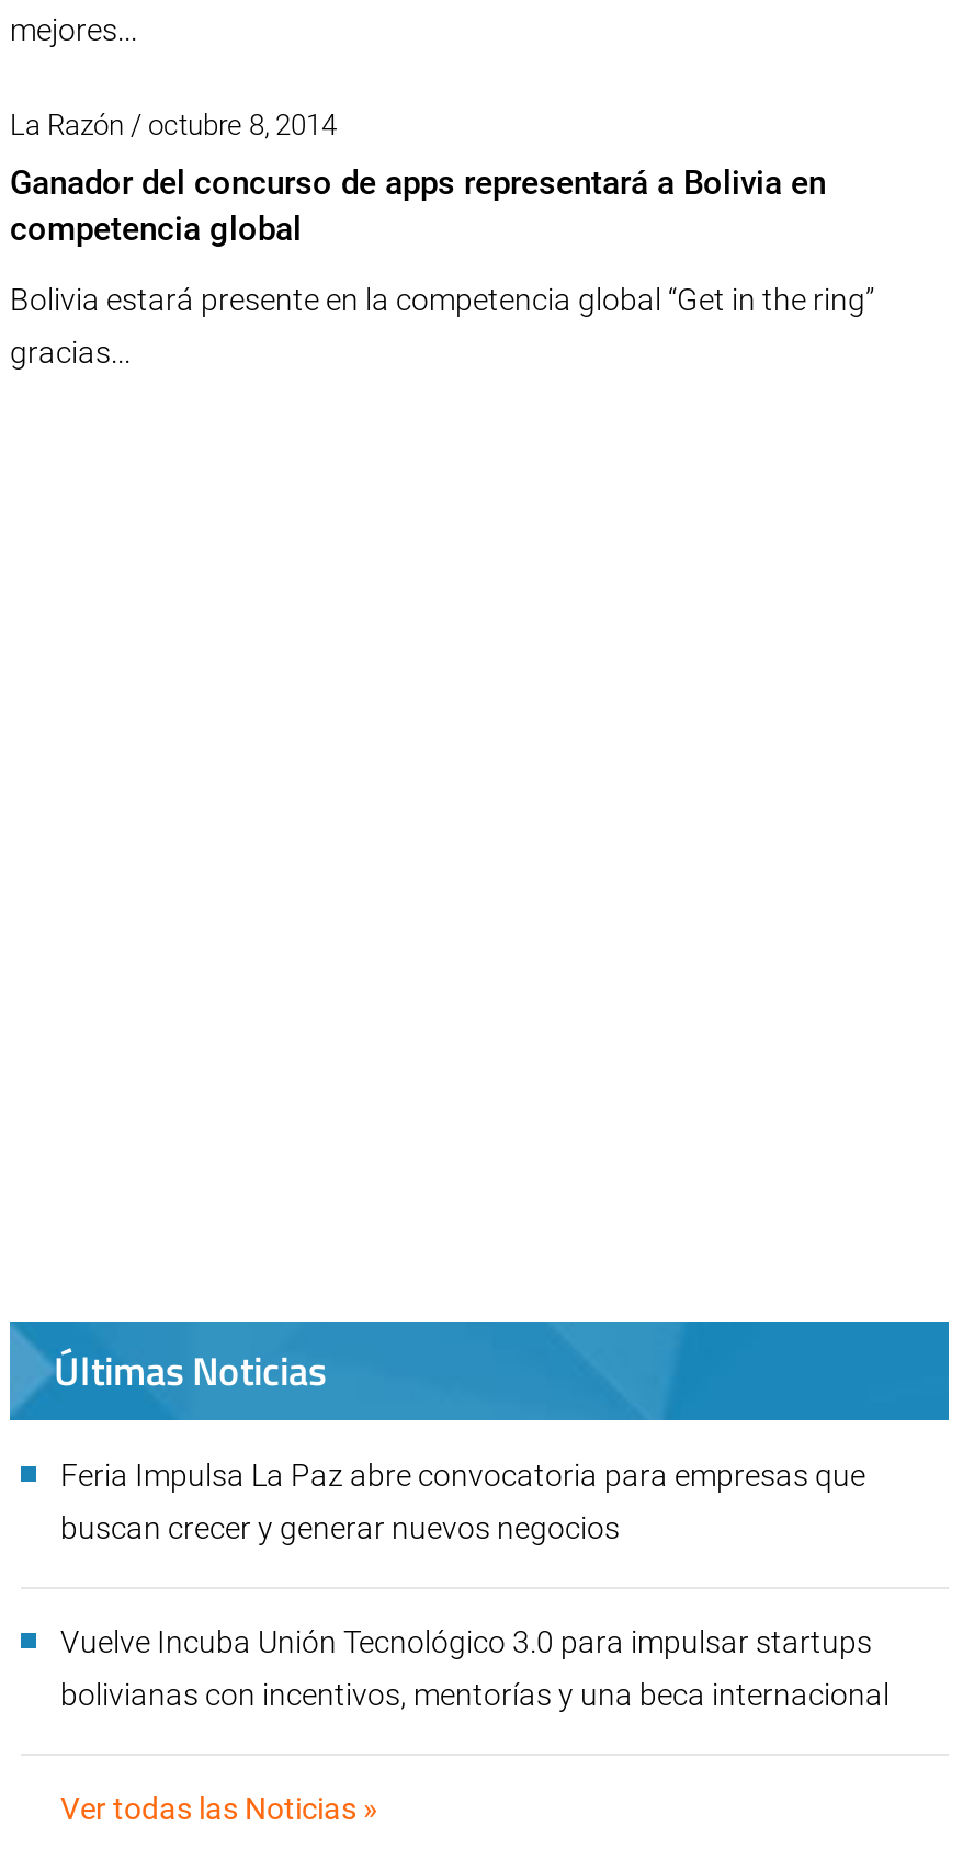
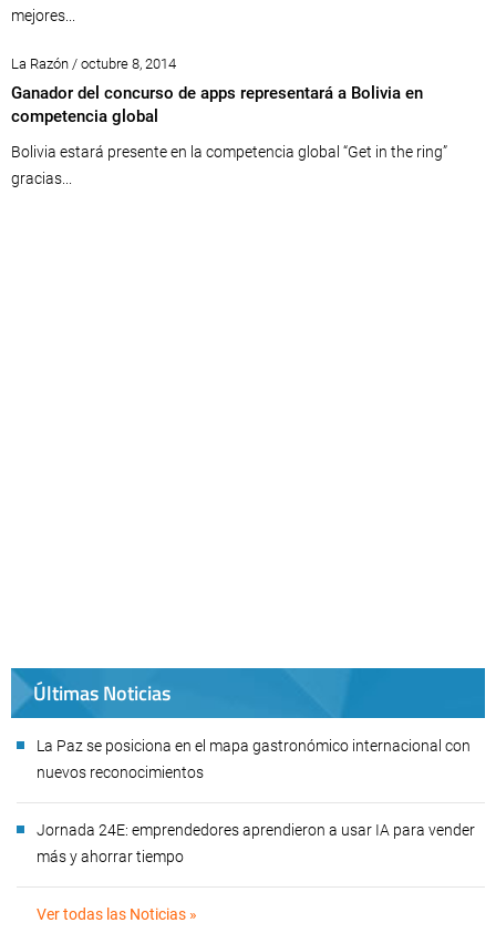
[60,1458,865,1493] Feria Impulsa La Paz abre convocatoria para empresas que -> [37,737,471,755] La Paz se posiciona en el mapa gastronómico internacional con
[60,1510,620,1545] buscan crecer y generar nuevos negocios -> [37,763,204,781] nuevos reconocimientos
[60,1624,872,1659] Vuelve Incuba Unión Tecnológico 3.0 para impulsar startups -> [37,821,475,839] Jornada 24E: emprendedores aprendieron a usar IA para vender
[60,1677,896,1712] bolivianas con incentivos, mentorías y una beca internacional -> [37,848,184,865] más y ahorrar tiempo

